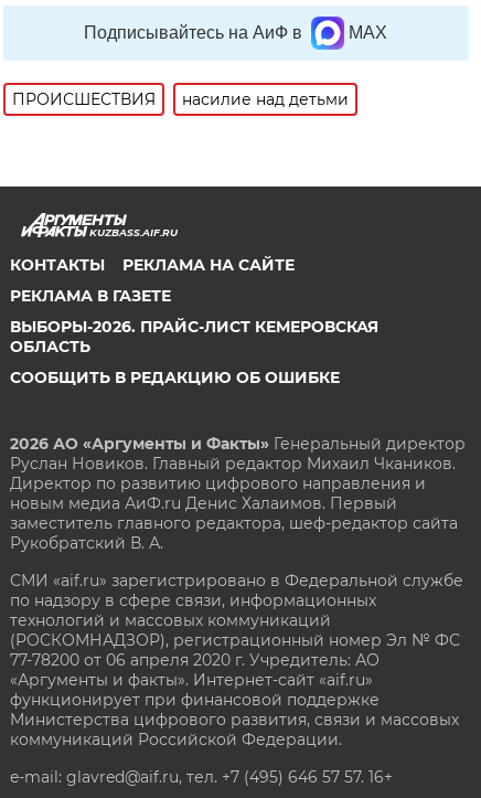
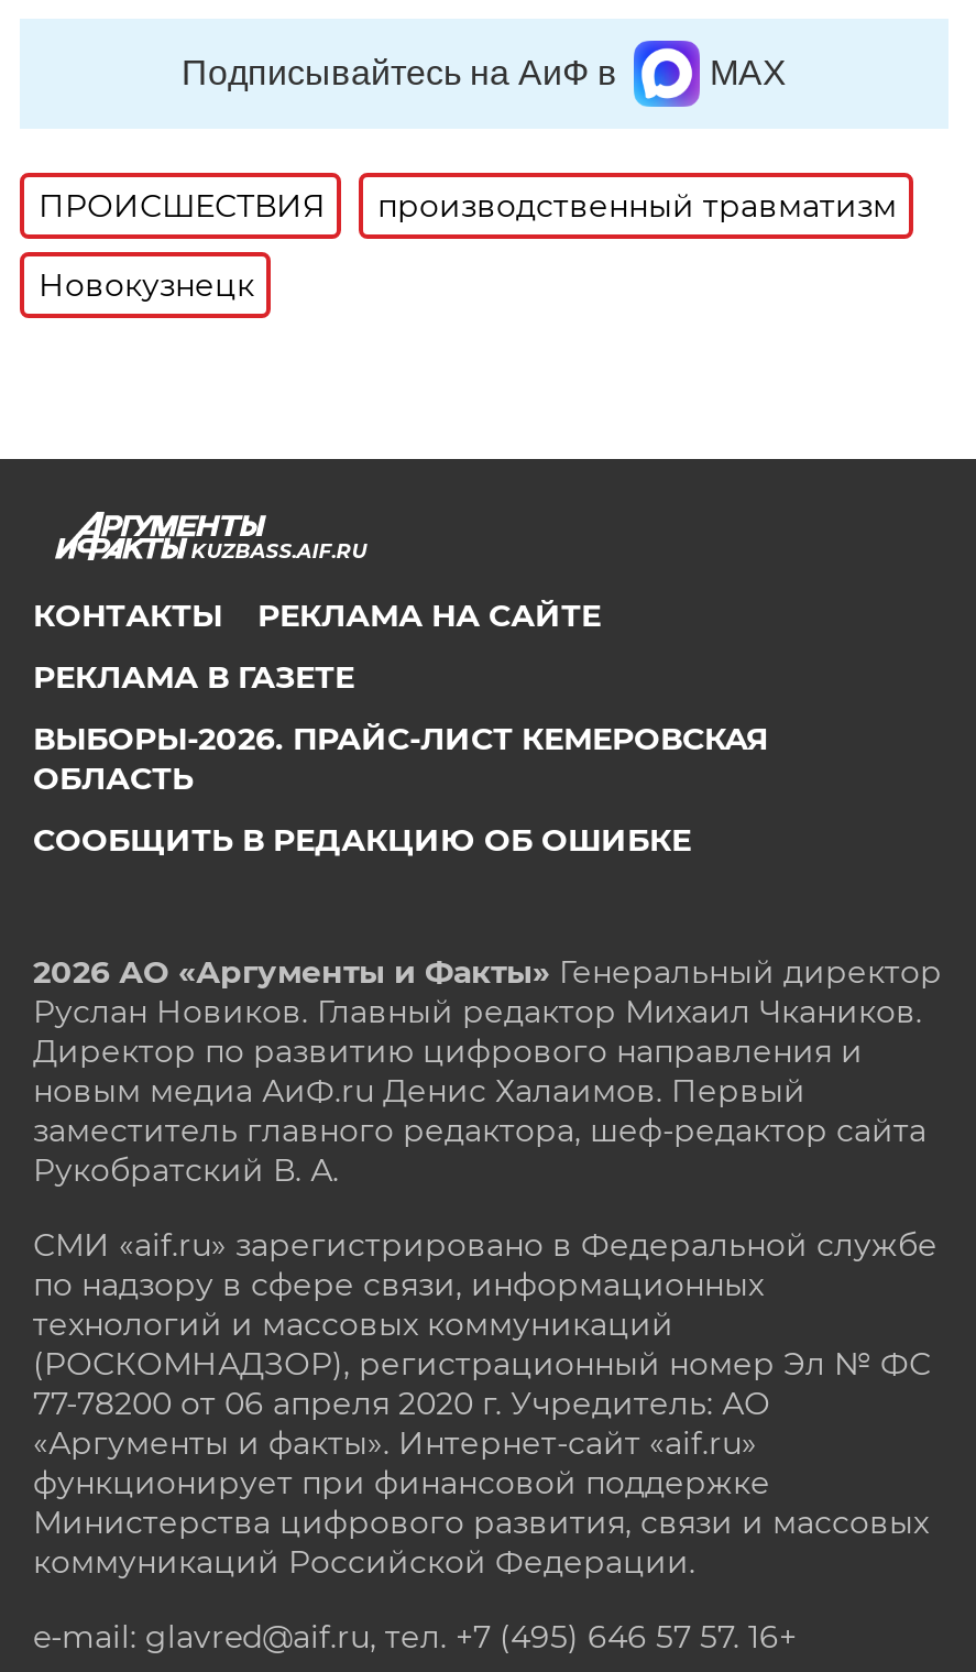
[182,89,349,109] насилие над детьми -> [38,186,897,305] производственный травматизм | Новокузнецк

